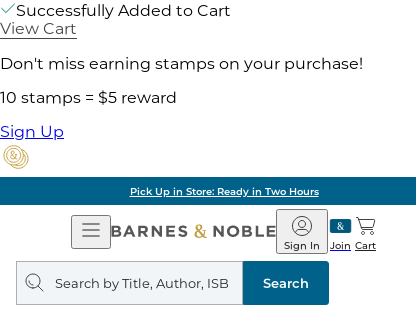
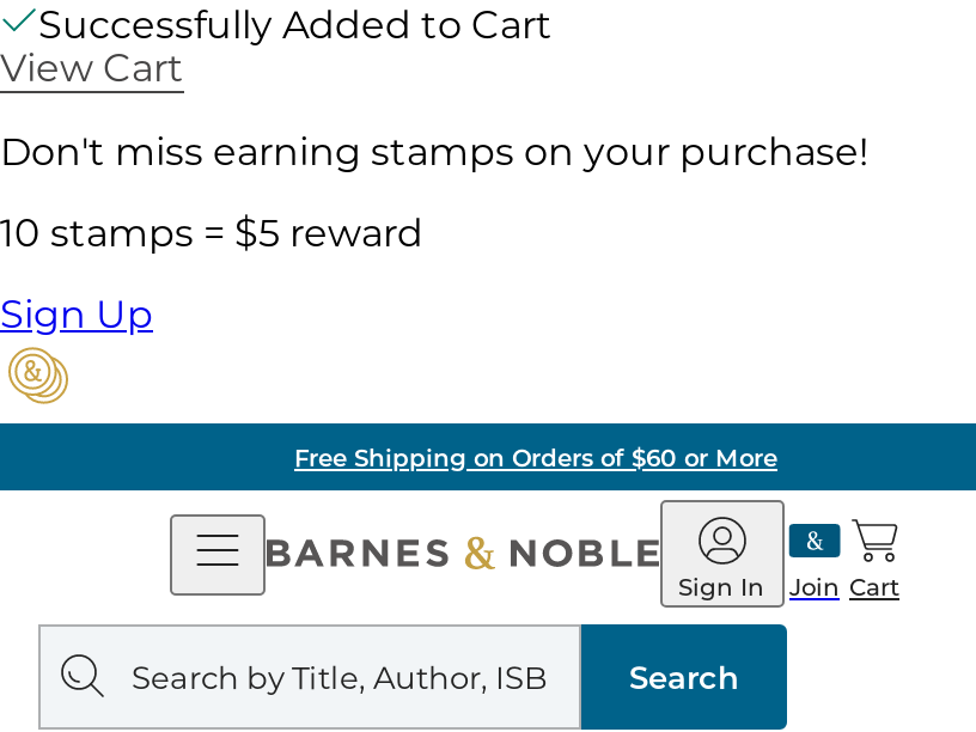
[129,184,318,197] Pick Up in Store: Ready in Two Hours -> [294,441,777,472] Free Shipping on Orders of $60 or More

